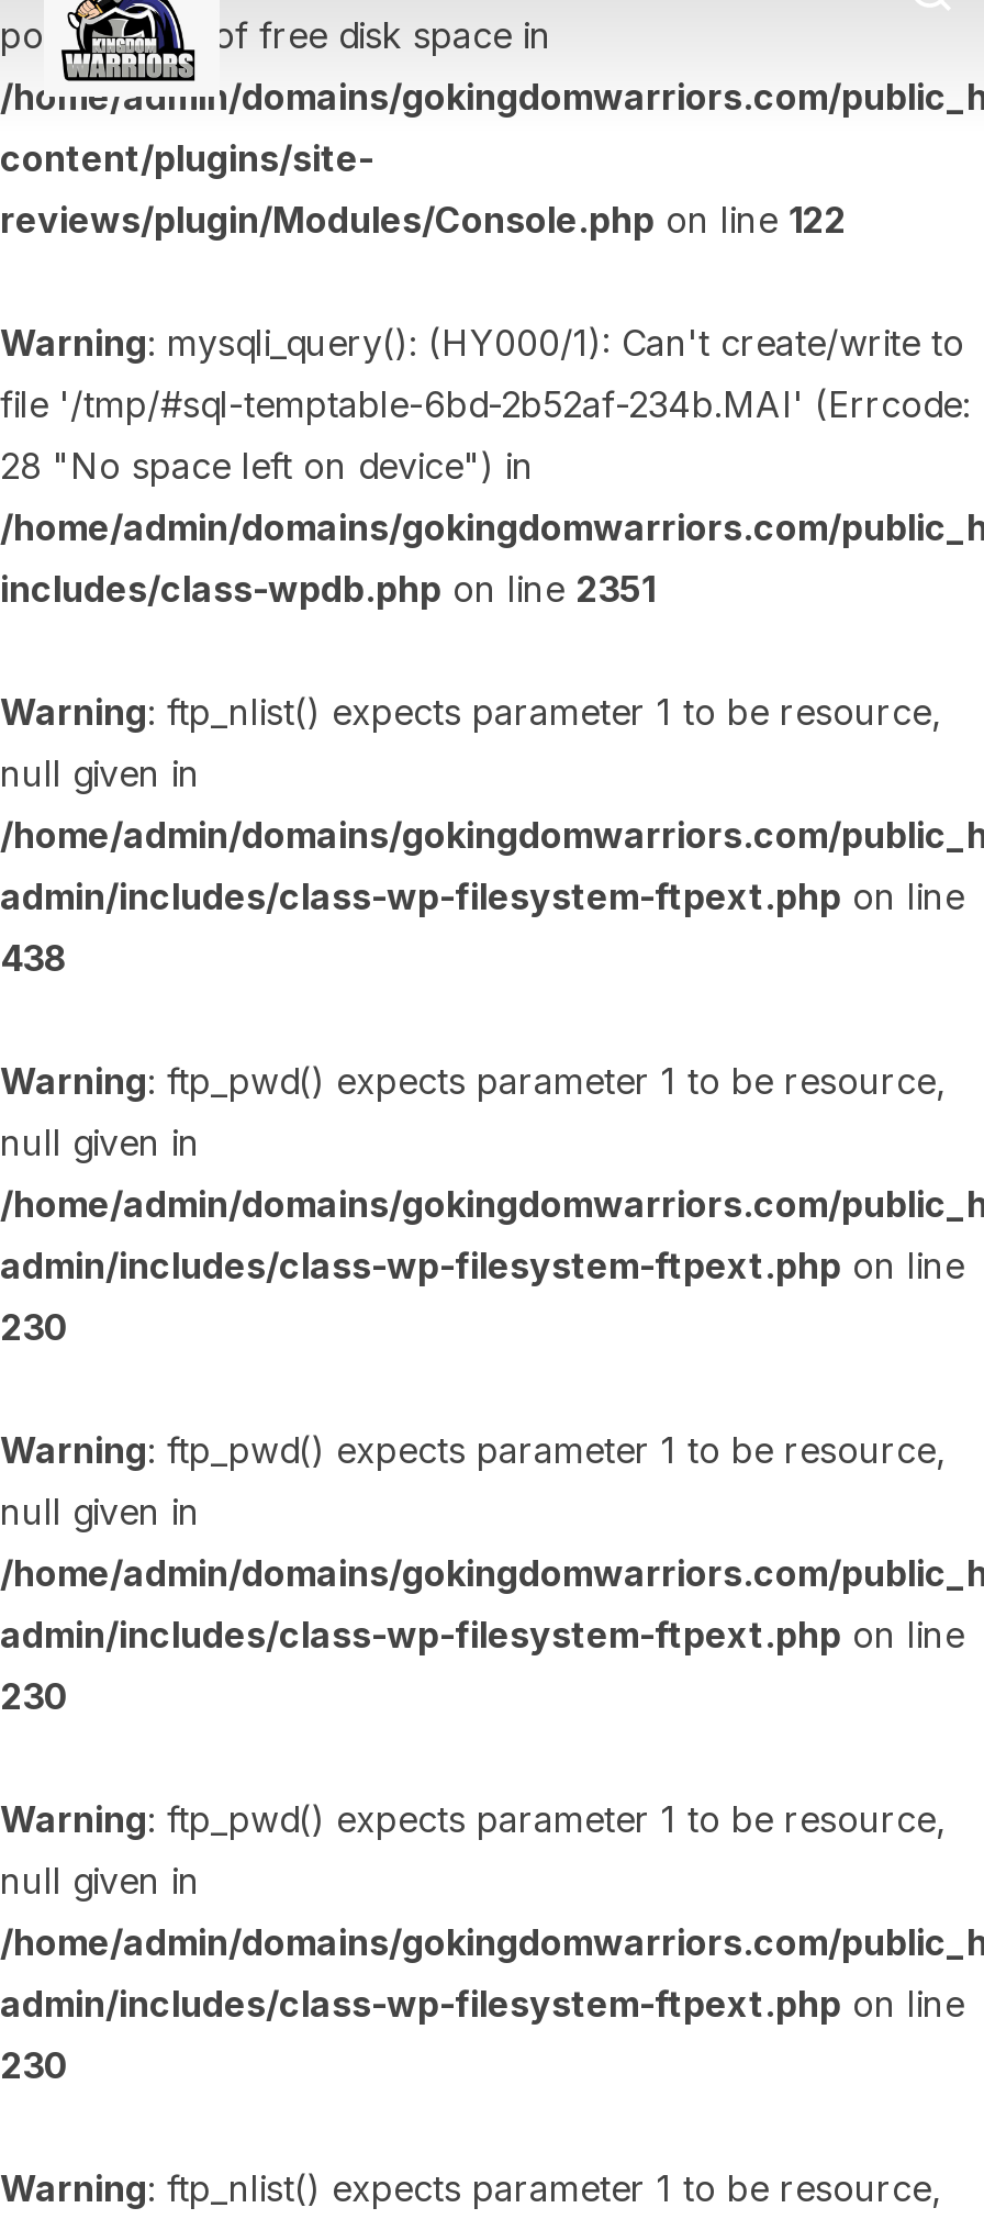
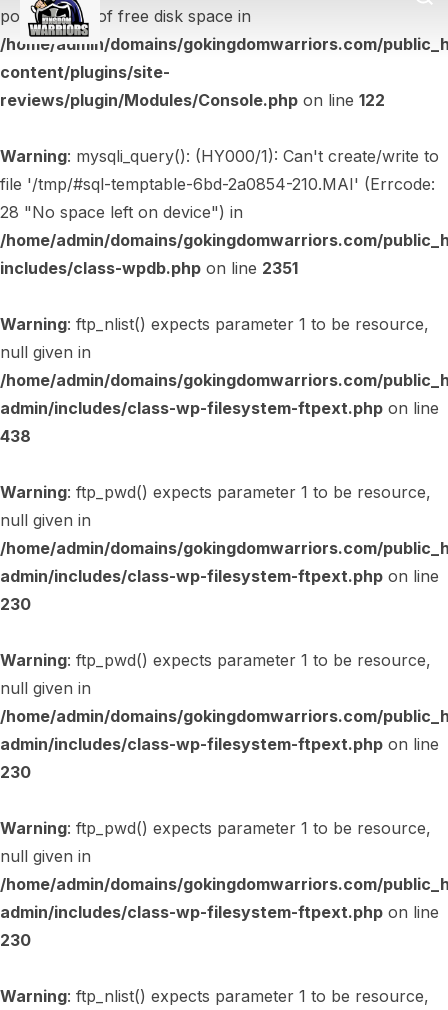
[0,382,971,426] file '/tmp/#sql-temptable-6bd-2b52af-234b.MAI' (Errcode: -> [0,174,435,194] file '/tmp/#sql-temptable-6bd-2a0854-210.MAI' (Errcode:

